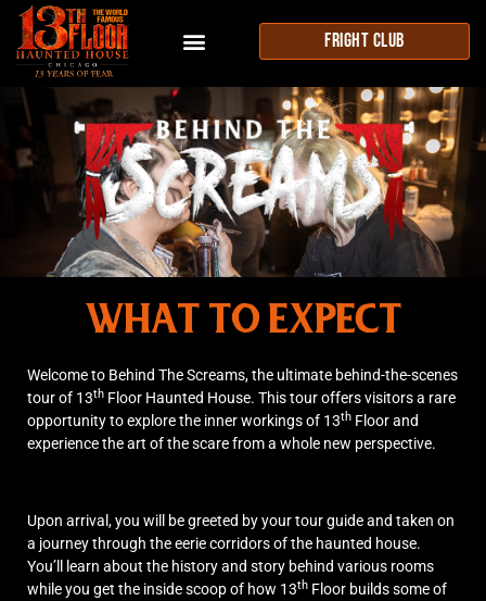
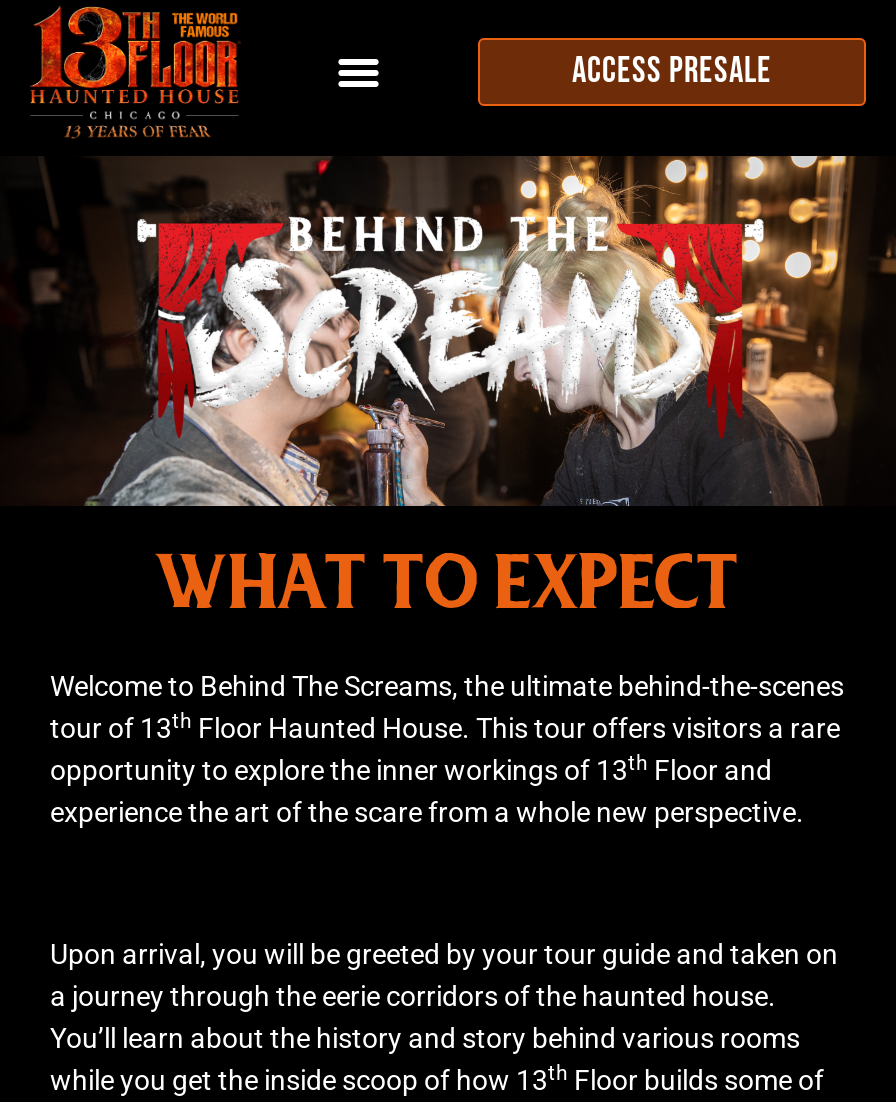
[325,29,404,52] FRIGHT CLUB -> [572,49,772,91] ACCESS PRESALE

